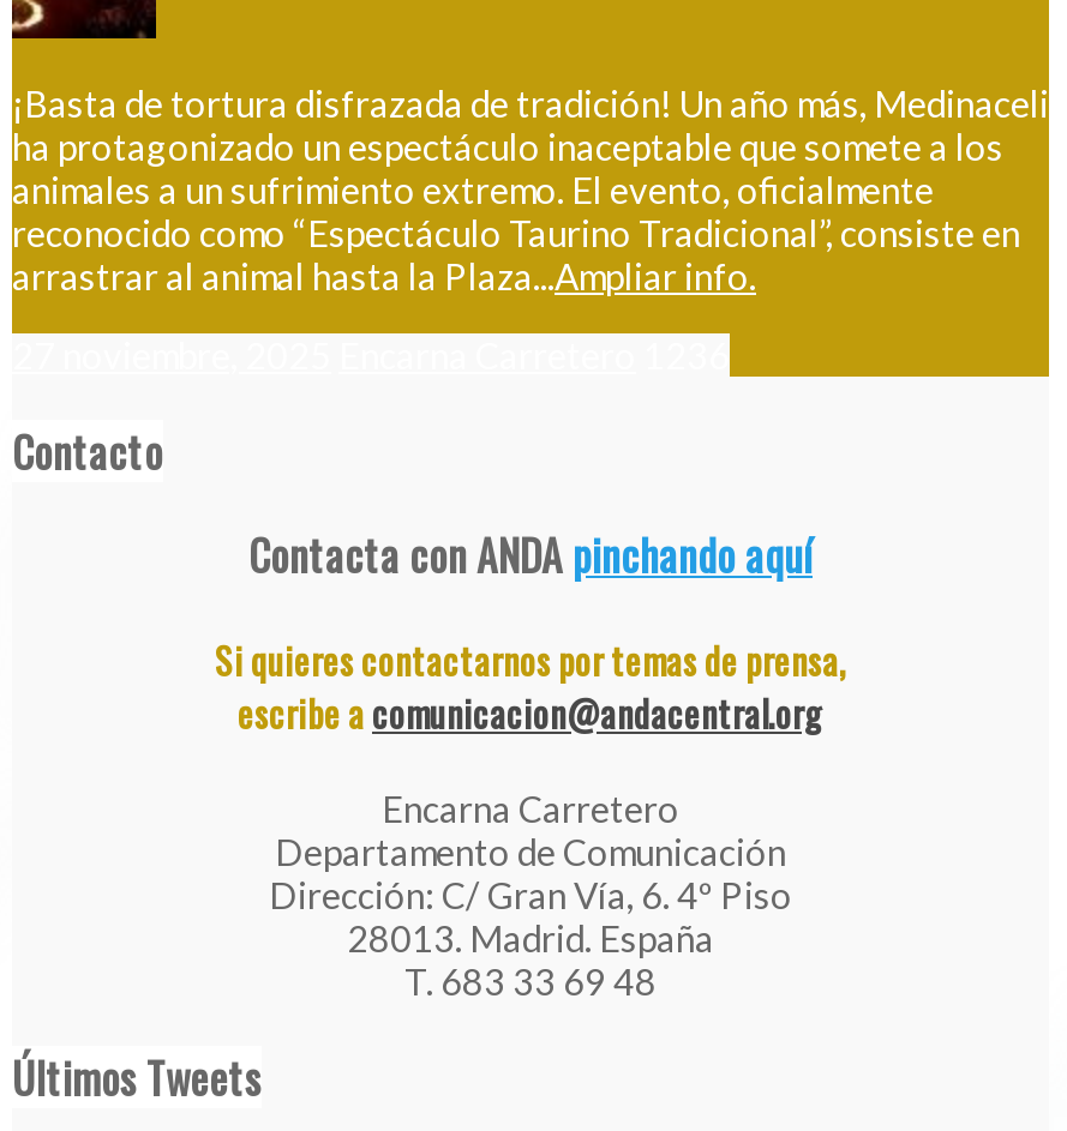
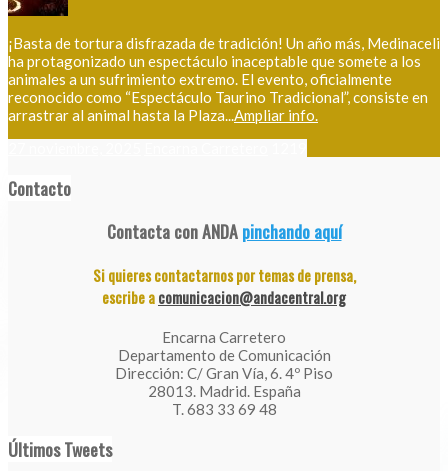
[12,333,730,377] 27 noviembre, 2025 Encarna Carretero 1236 -> [8,139,307,157] 27 noviembre, 2025 Encarna Carretero 1219

